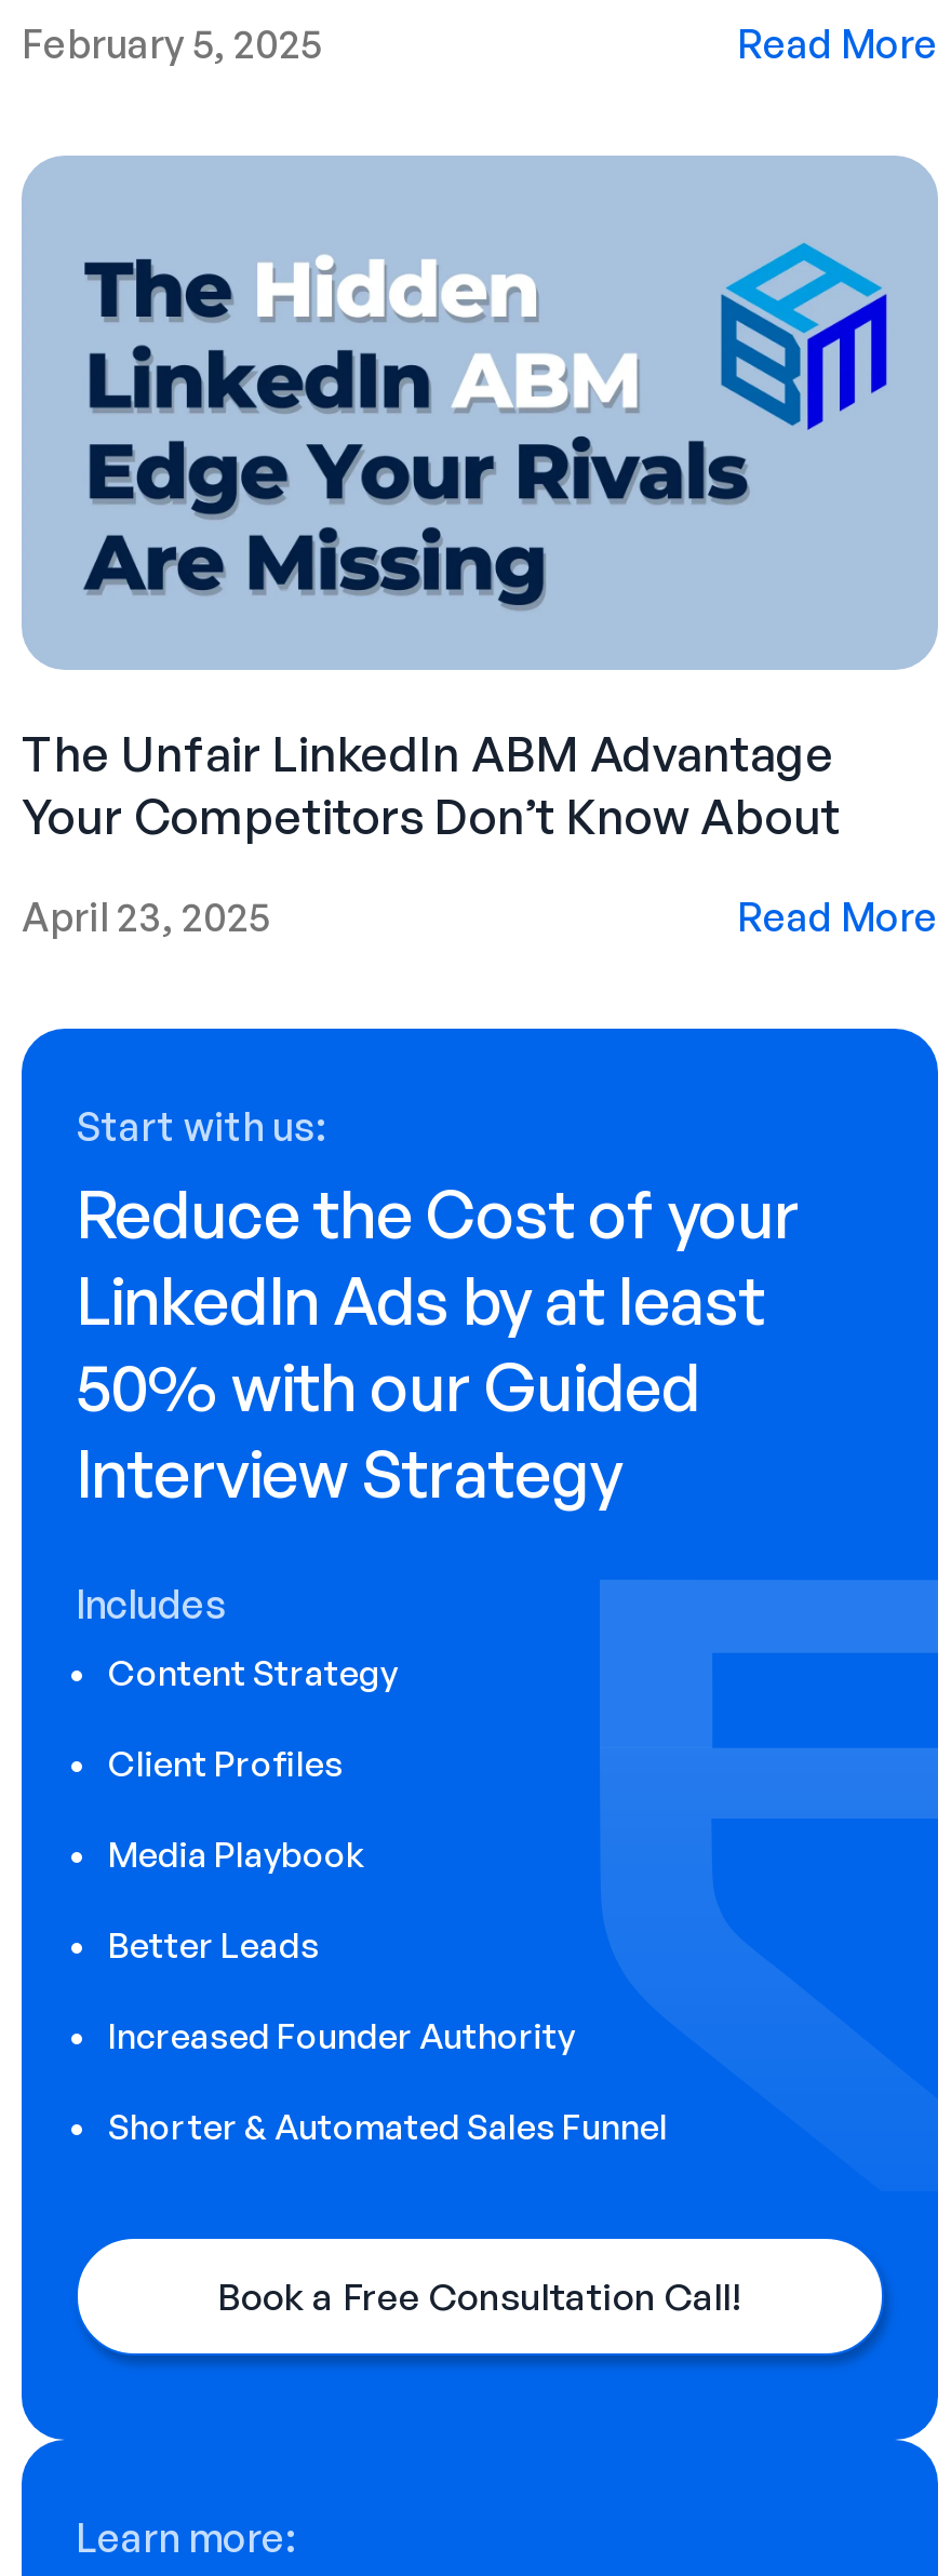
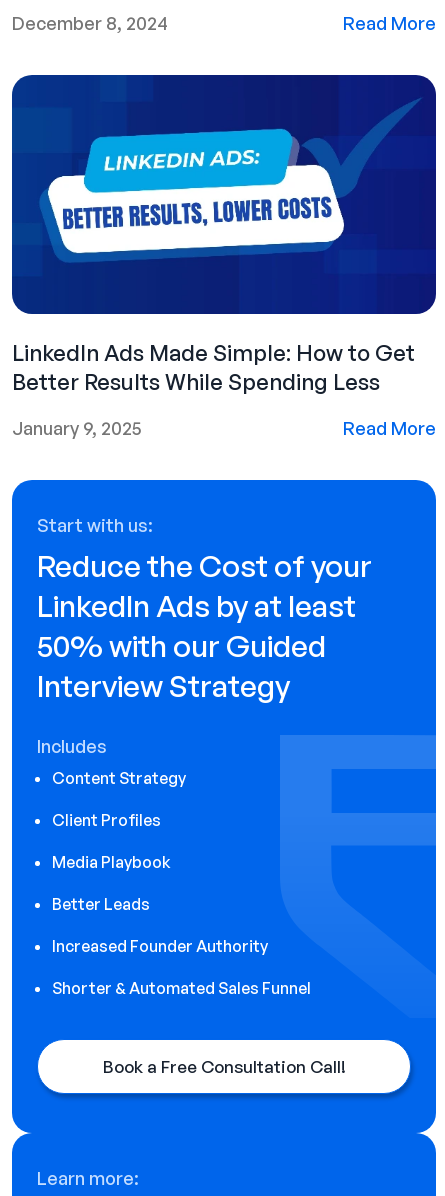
[22,19,322,67] February 5, 2025 -> [12,12,168,34] December 8, 2024
[22,158,936,846] [image] | The Unfair LinkedIn ABM Advantage | Your Competitors Don’t Know About -> [12,75,436,395] [image] | LinkedIn Ads Made Simple: How to Get | Better Results While Spending Less
[22,894,270,941] April 23, 2025 -> [12,417,142,439] January 9, 2025

